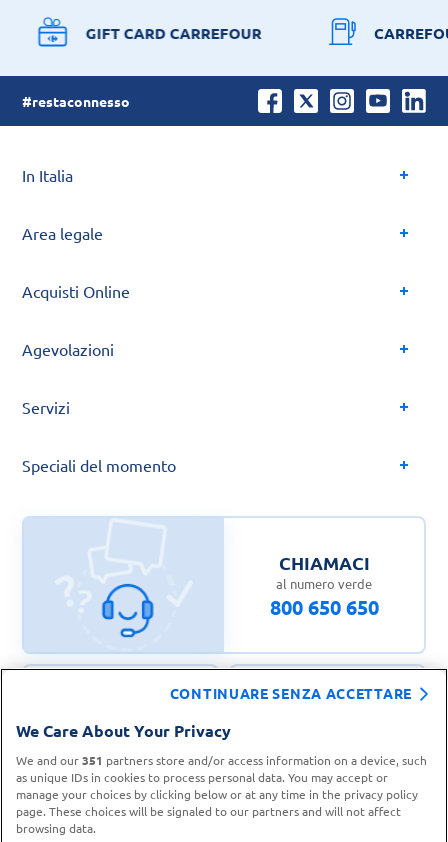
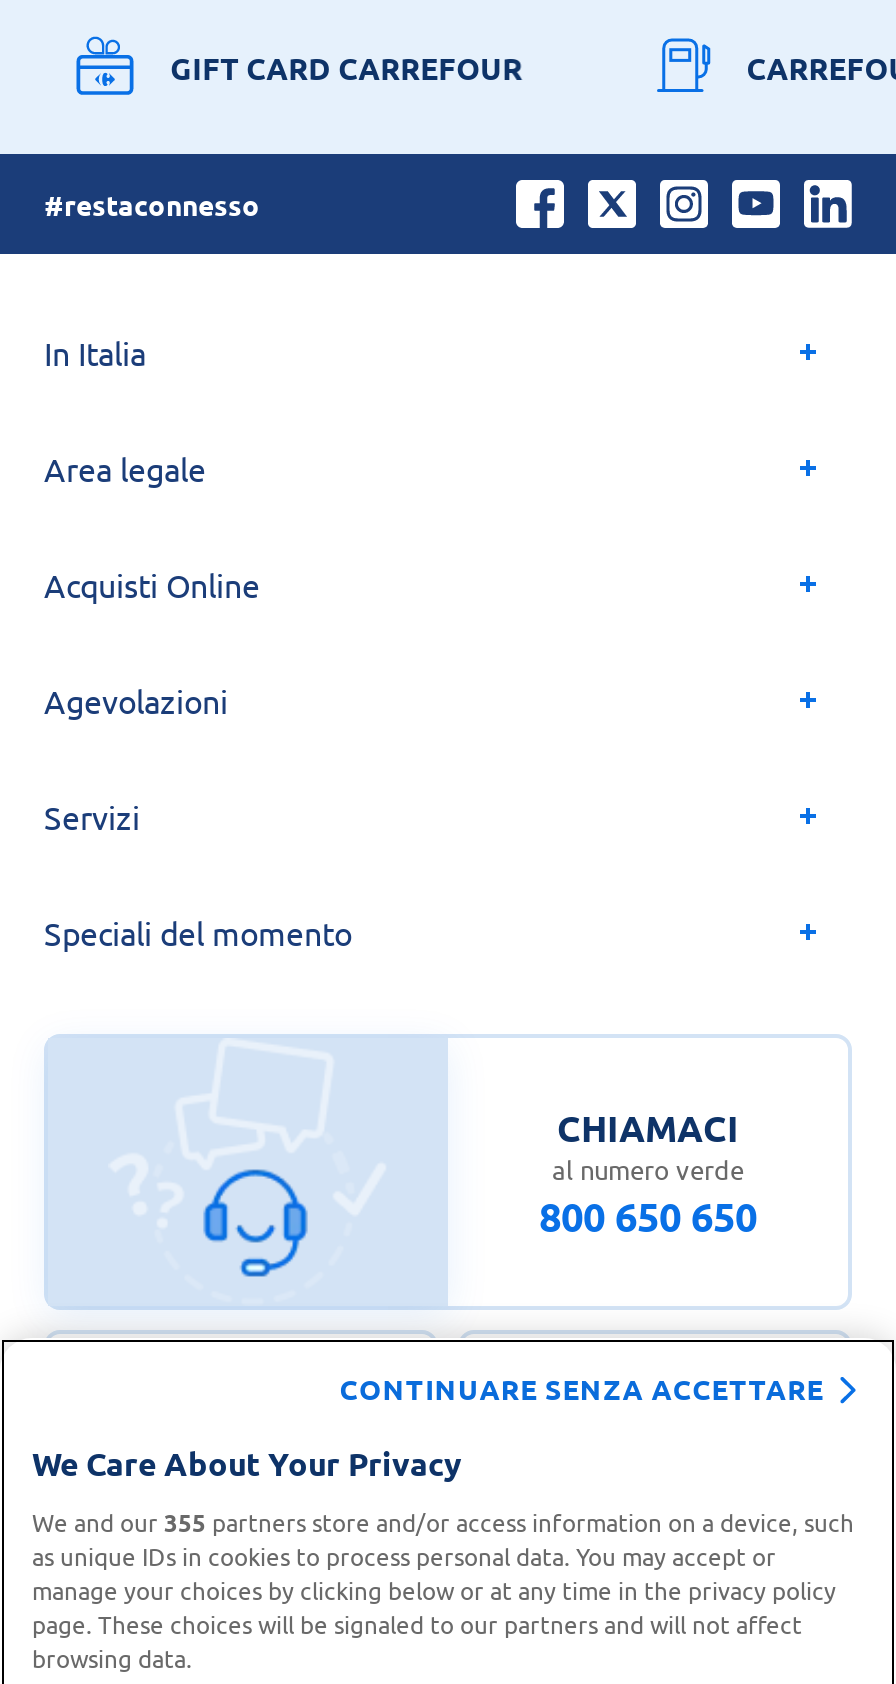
[16,752,427,768] We and our 351 partners store and/or access information on a device, such -> [32,1506,854,1538] We and our 355 partners store and/or access information on a device, such

